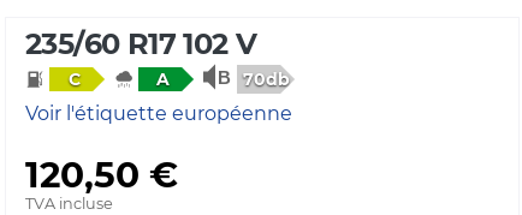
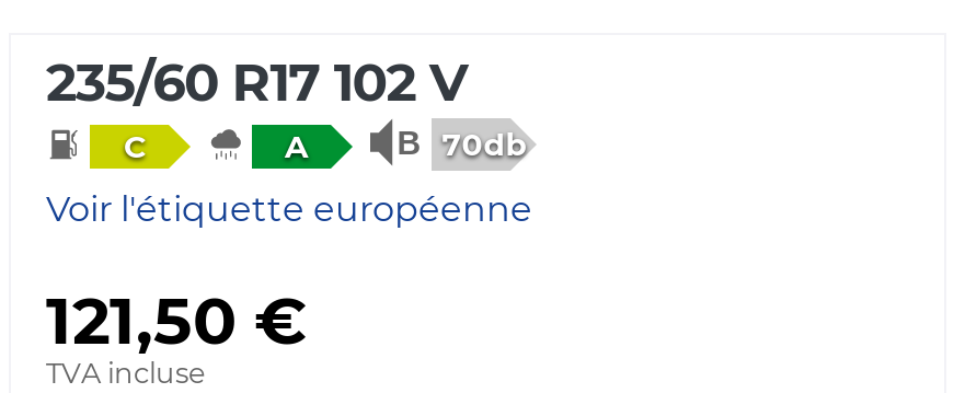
[25,152,178,196] 120,50 € -> [46,279,307,358] 121,50 €

